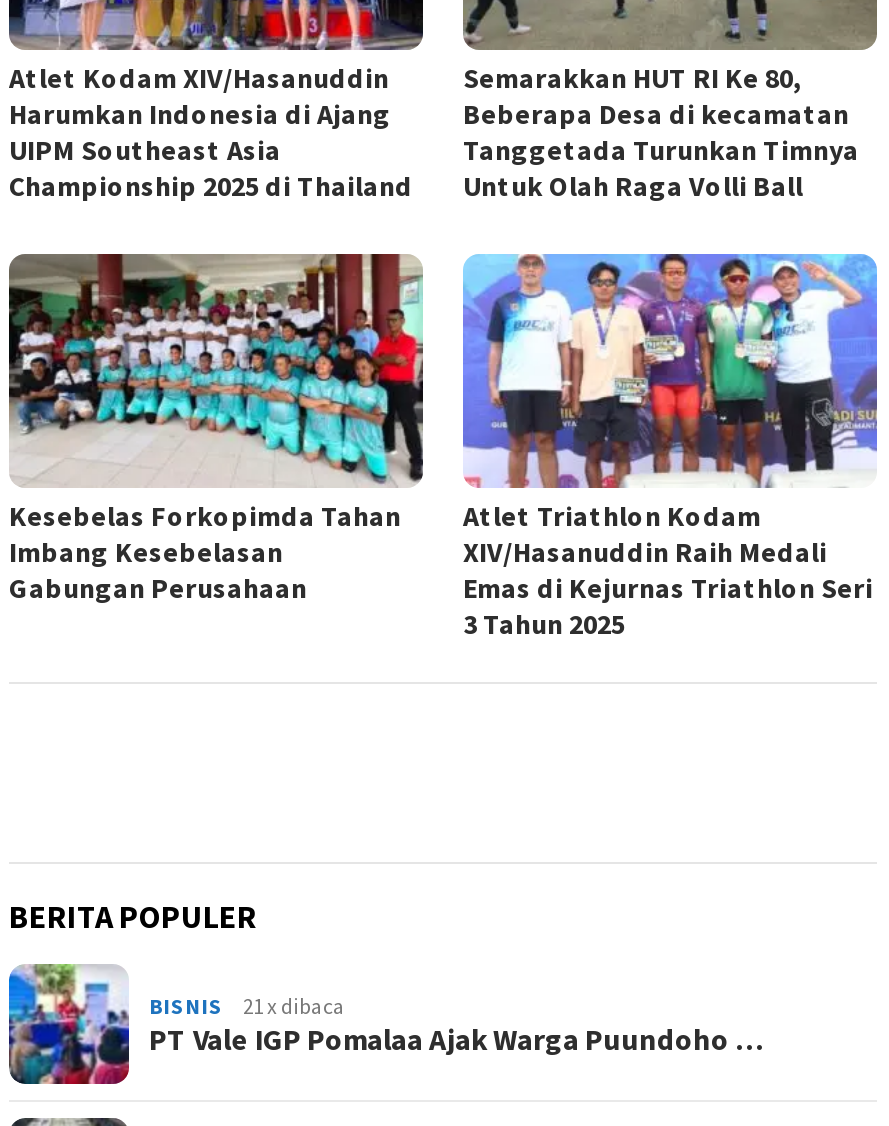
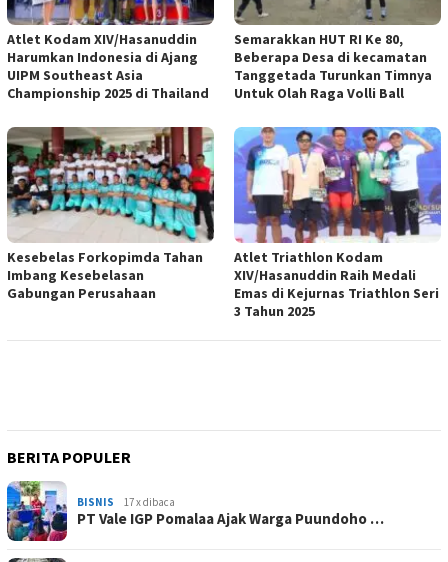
[149,993,345,1021] BISNIS 21 x dibaca -> [77,495,175,509] BISNIS 17 x dibaca

